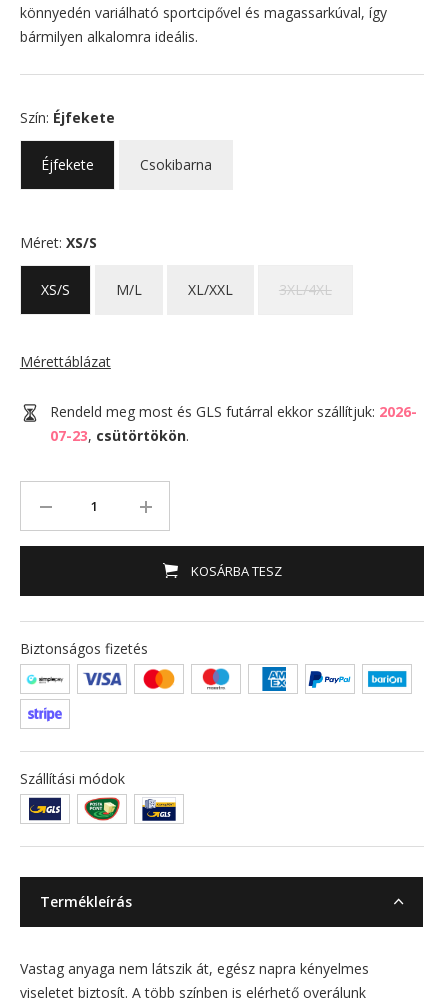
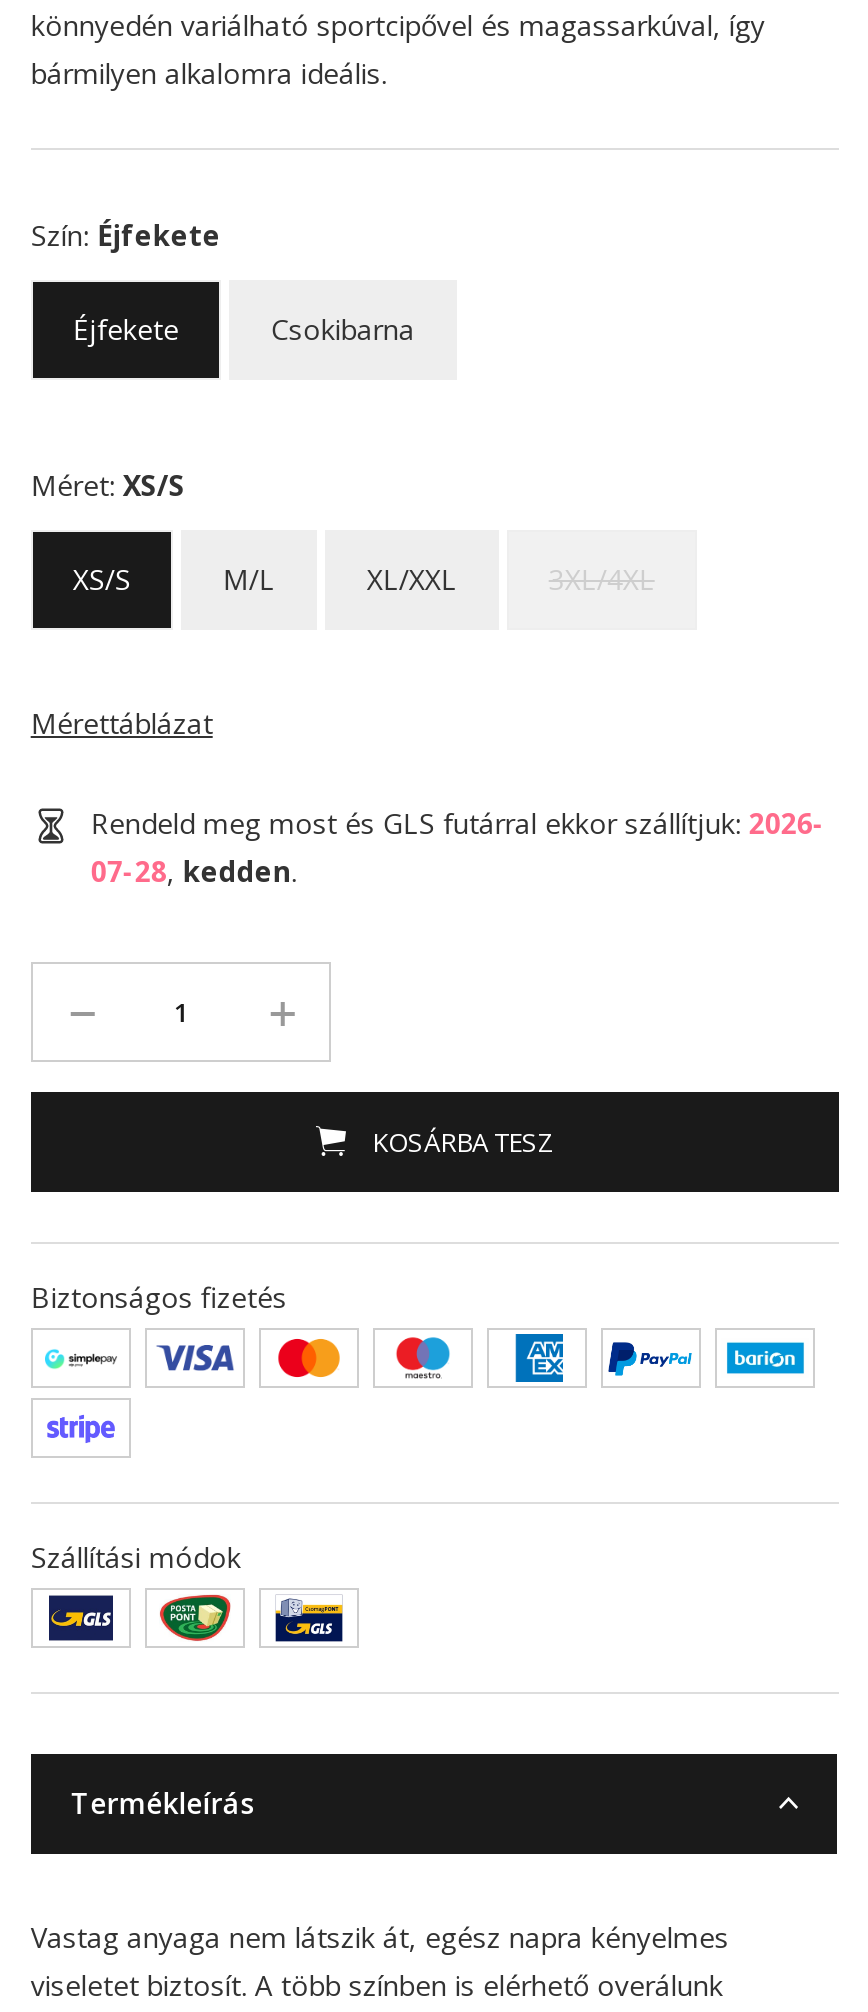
[50,426,189,445] 07-23, csütörtökön. -> [91,853,297,891] 07-28, kedden.

